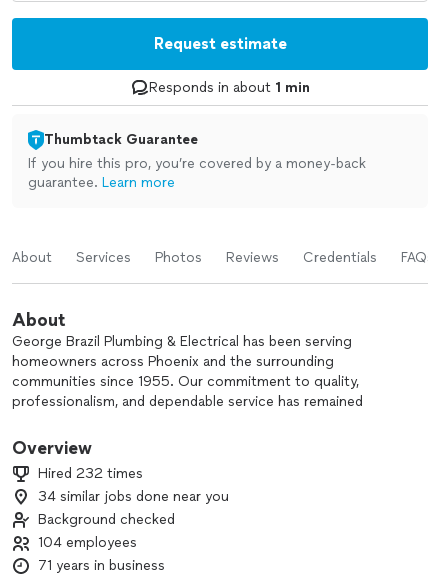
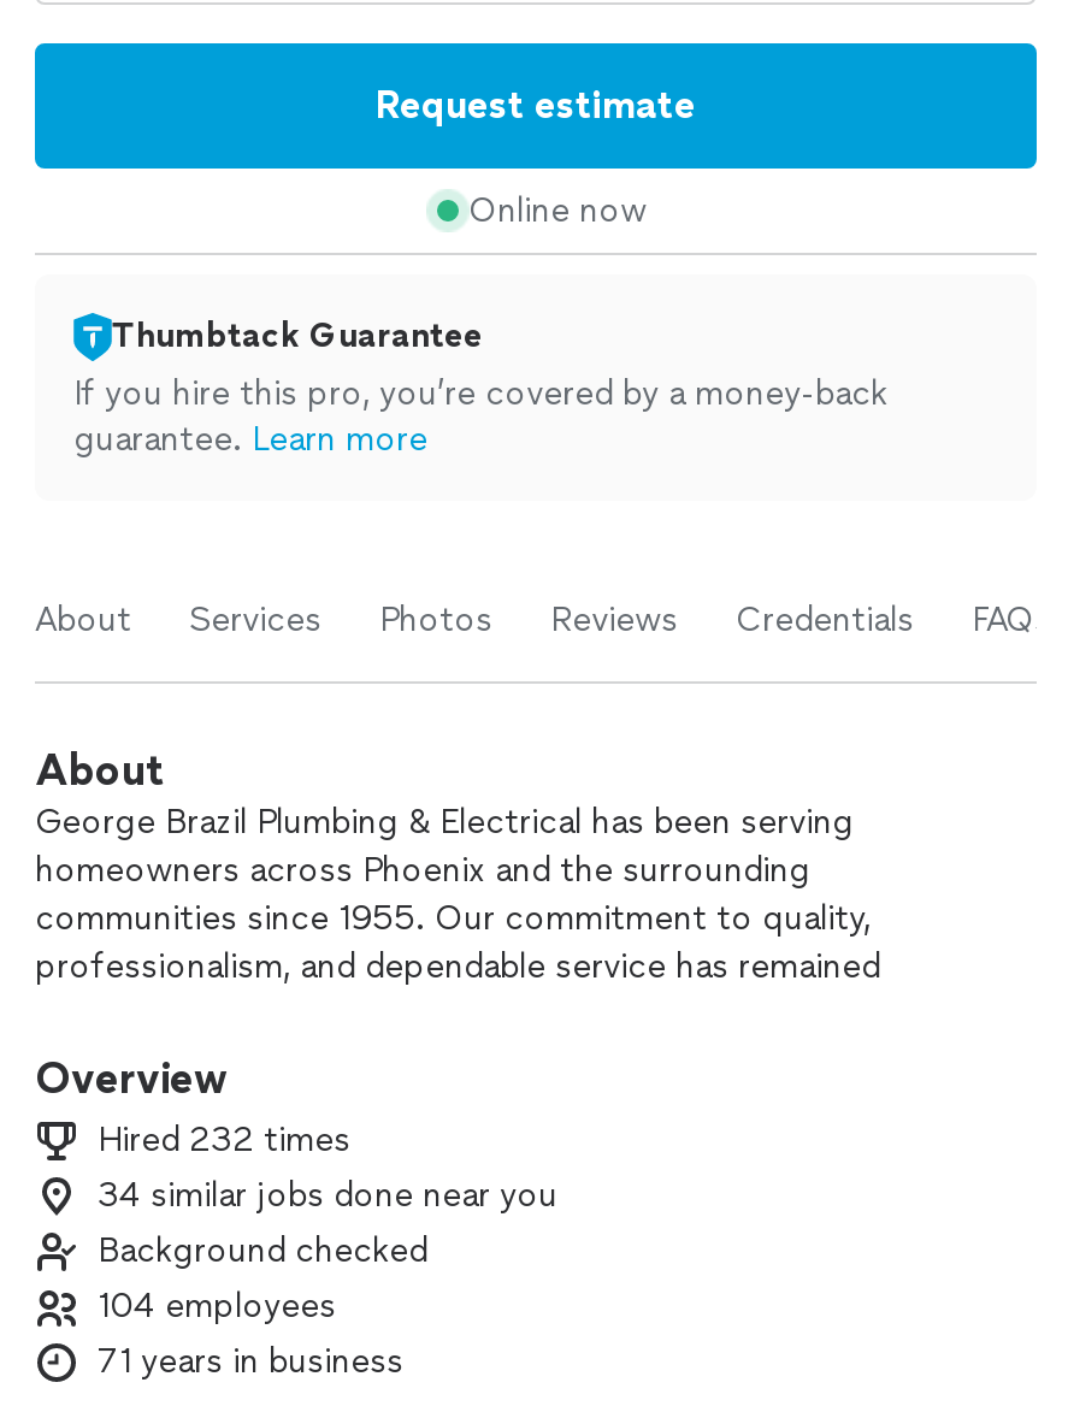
[148,79,309,96] Responds in about 1 min -> [468,190,647,231] Online now

